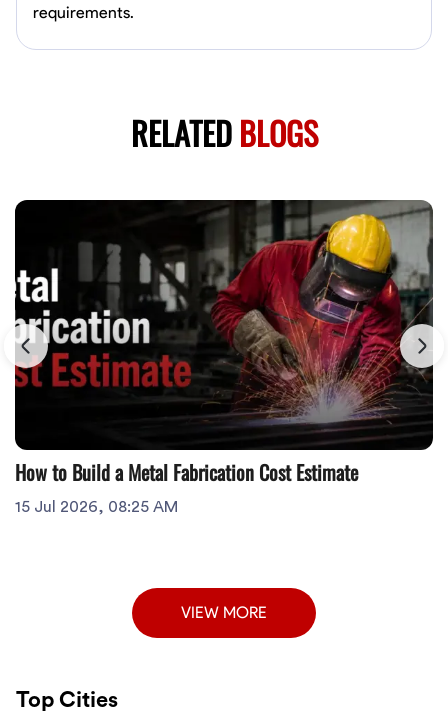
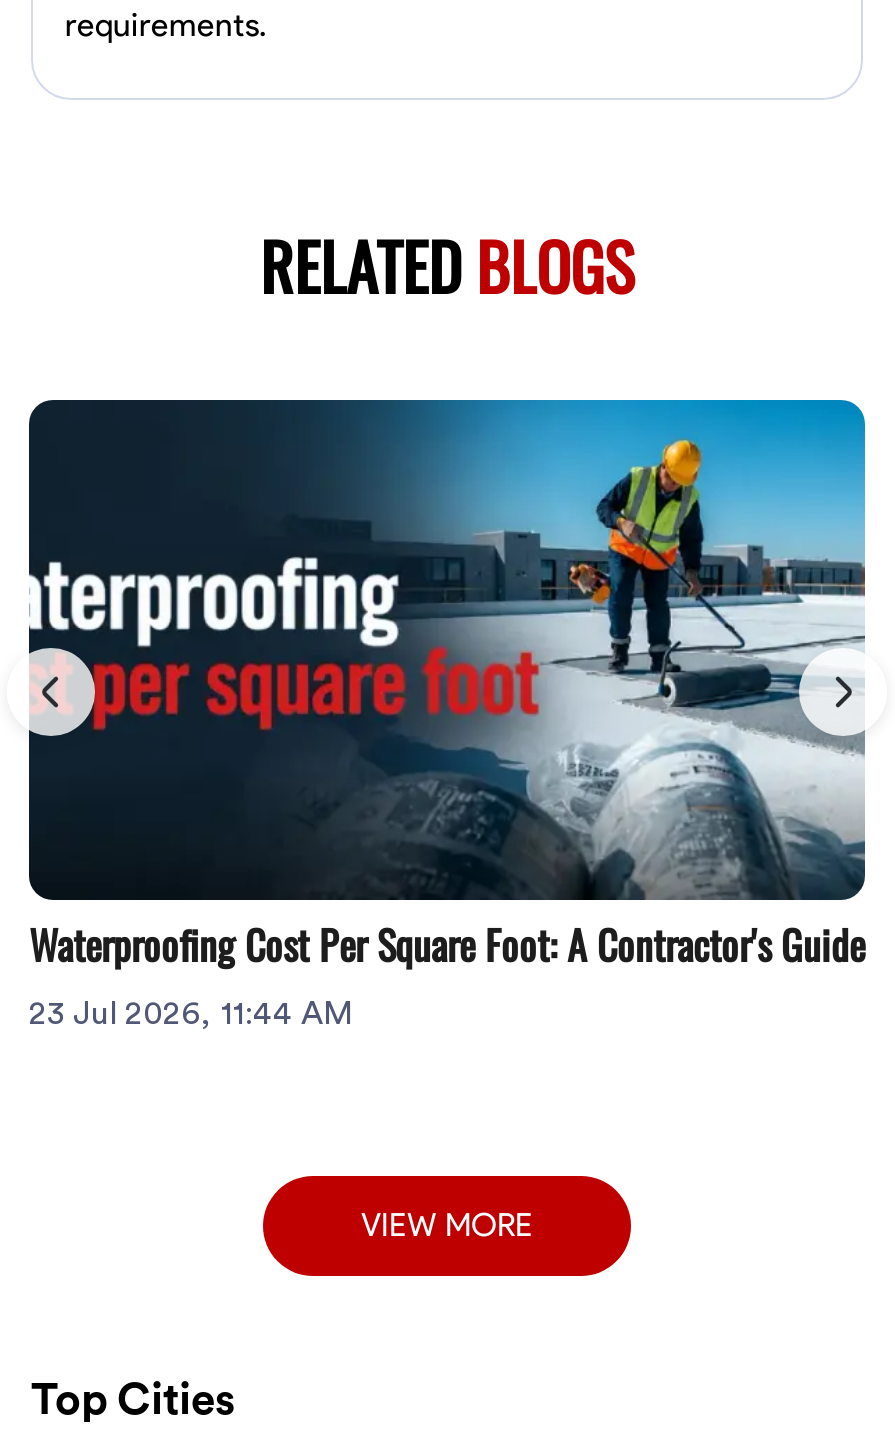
[14,199,434,515] [image] | How to Build a Metal Fabrication Cost Estimate | 15 Jul 2026, 08:25 AM -> [27,398,867,1030] [image] | Waterproofing Cost Per Square Foot: A Contractor's Guide | 23 Jul 2026, 11:44 AM

